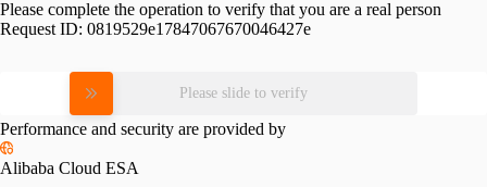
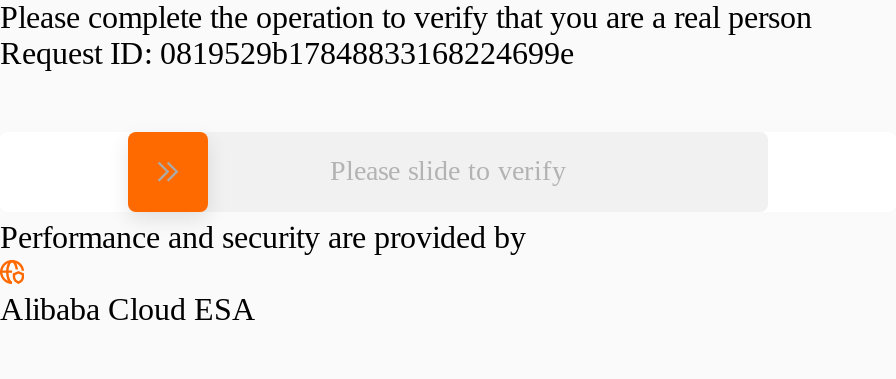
[0,20,311,38] Request ID: 0819529e17847067670046427e -> [0,36,574,70] Request ID: 0819529b17848833168224699e

